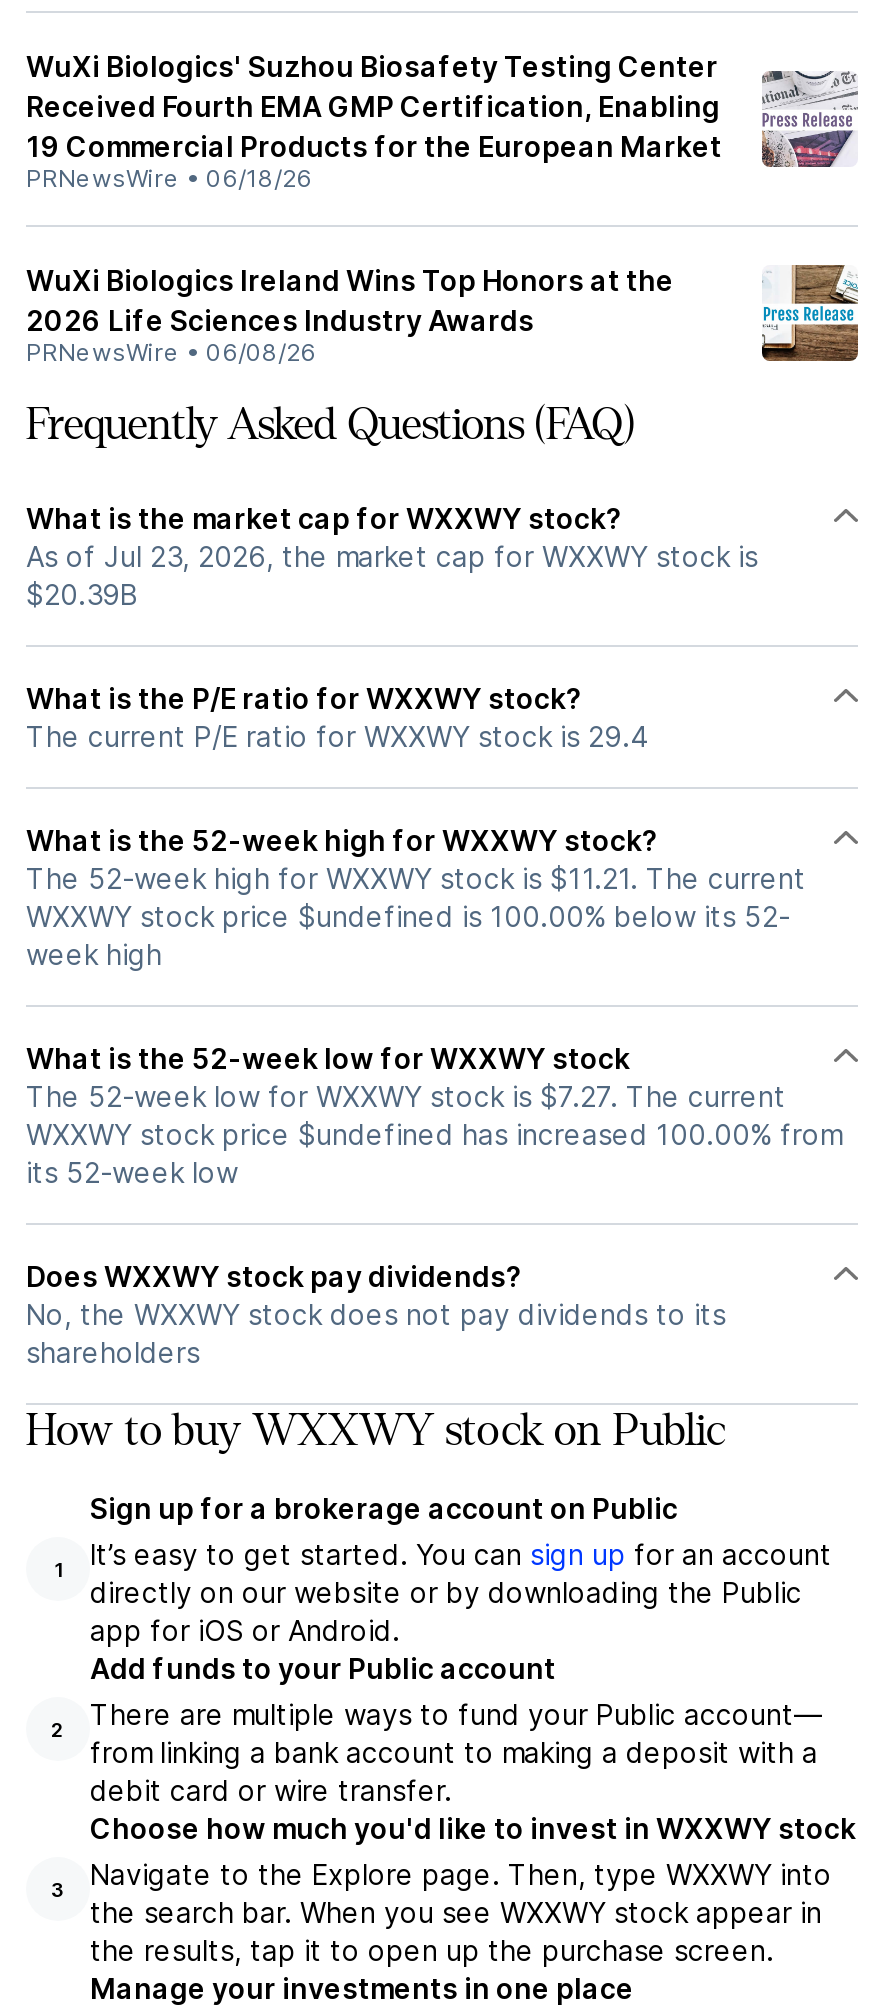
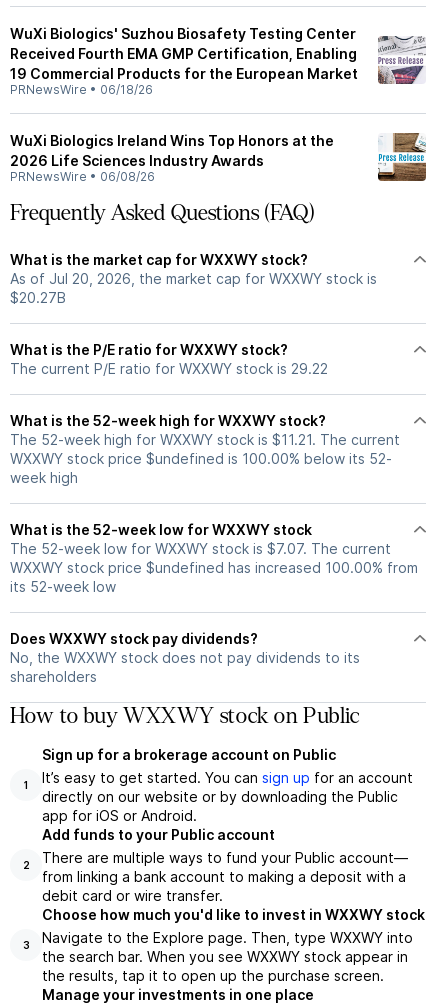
[26,538,758,610] As of Jul 23, 2026, the market cap for WXXWY stock is | $20.39B -> [10,270,377,306] As of Jul 20, 2026, the market cap for WXXWY stock is | $20.27B
[26,718,648,752] The current P/E ratio for WXXWY stock is 29.4 -> [10,360,328,377] The current P/E ratio for WXXWY stock is 29.22
[26,1078,786,1112] The 52-week low for WXXWY stock is $7.27. The current -> [10,540,391,557] The 52-week low for WXXWY stock is $7.07. The current

